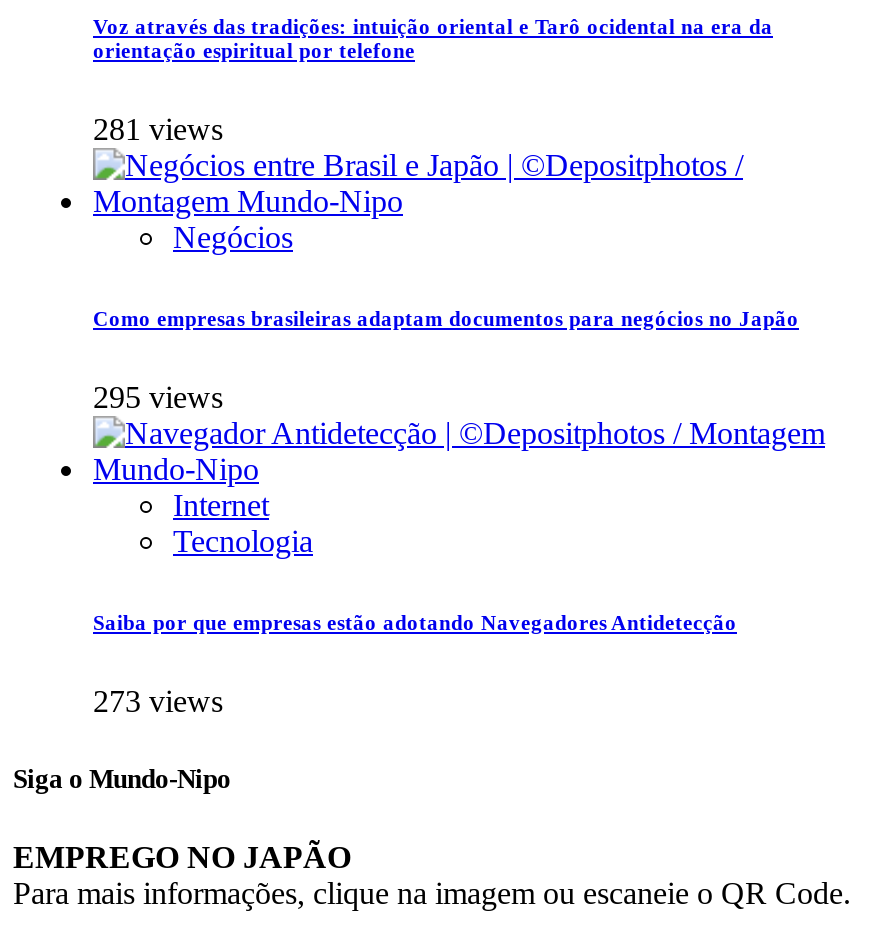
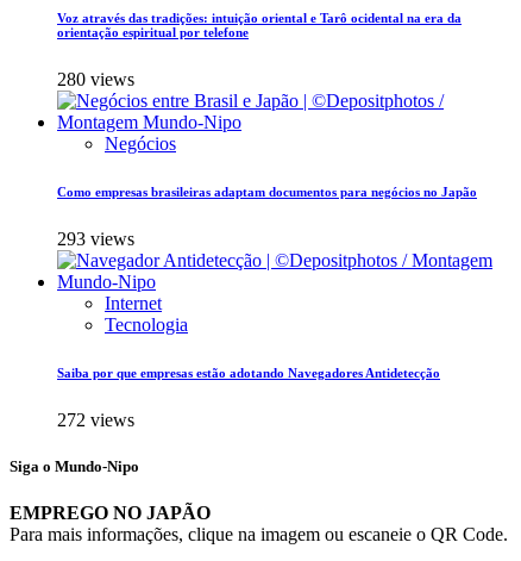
[93,112,223,146] 281 views -> [57,69,134,89] 280 views
[93,380,223,414] 295 views -> [57,228,134,249] 293 views
[93,683,223,717] 273 views -> [57,409,134,430] 272 views

